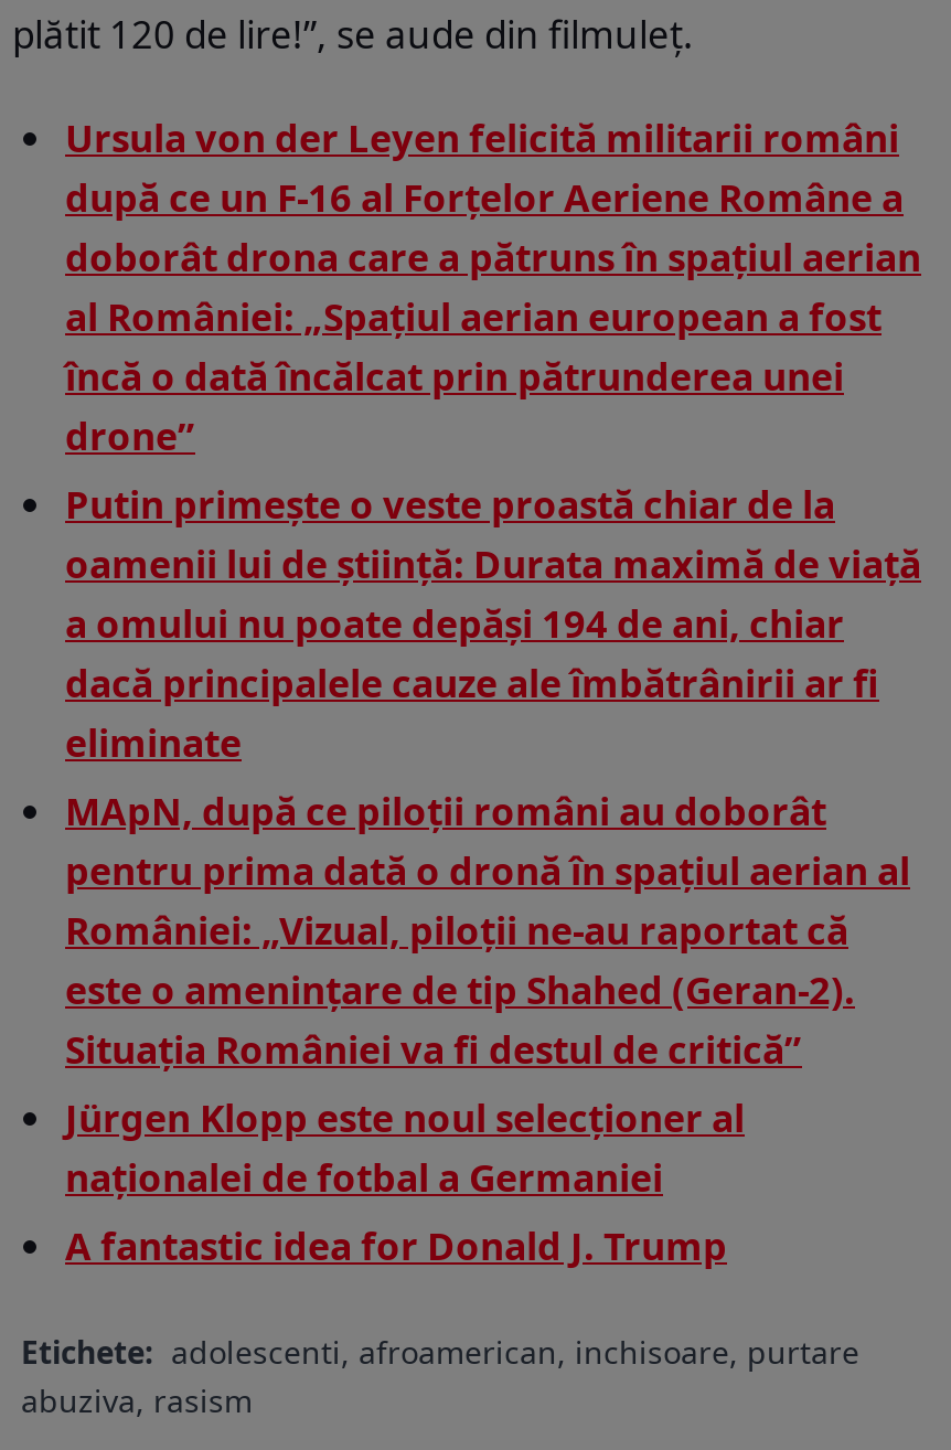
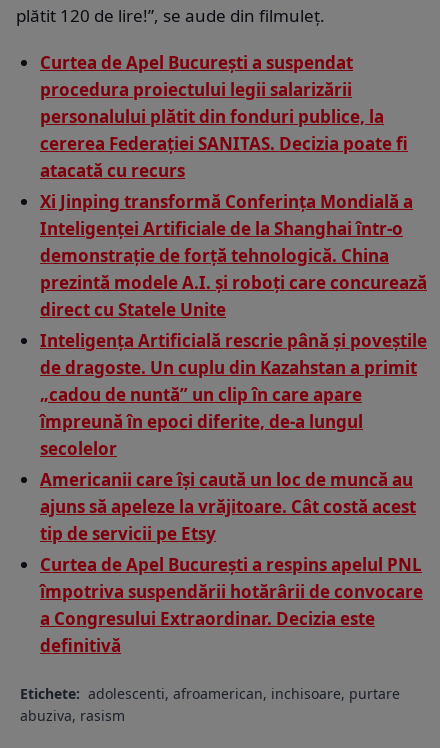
[65,112,921,1270] Ursula von der Leyen felicită militarii români | după ce un F-16 al Forțelor Aeriene Române a | doborât drona care a pătruns în spațiul aerian | al României: „Spațiul aerian european a fost | încă o dată încălcat prin pătrunderea unei | drone” | Putin primește o veste proastă chiar de la | oamenii lui de știință: Durata maximă de viață | a omului nu poate depăși 194 de ani, chiar | dacă principalele cauze ale îmbătrânirii ar fi | eliminate | MApN, după ce piloții români au doborât | pentru prima dată o dronă în spațiul aerian al | României: „Vizual, piloții ne-au raportat că | este o amenințare de tip Shahed (Geran-2). | Situația României va fi destul de critică” | Jürgen Klopp este noul selecționer al | naționalei de fotbal a Germaniei | A fantastic idea for Donald J. Trump -> [40,51,427,657] Curtea de Apel București a suspendat | procedura proiectului legii salarizării | personalului plătit din fonduri publice, la | cererea Federației SANITAS. Decizia poate fi | atacată cu recurs | Xi Jinping transformă Conferința Mondială a | Inteligenței Artificiale de la Shanghai într-o | demonstrație de forță tehnologică. China | prezintă modele A.I. și roboți care concurează | direct cu Statele Unite | Inteligența Artificială rescrie până și poveștile | de dragoste. Un cuplu din Kazahstan a primit | „cadou de nuntă” un clip în care apare | împreună în epoci diferite, de-a lungul | secolelor | Americanii care își caută un loc de muncă au | ajuns să apeleze la vrăjitoare. Cât costă acest | tip de servicii pe Etsy | Curtea de Apel București a respins apelul PNL | împotriva suspendării hotărârii de convocare | a Congresului Extraordinar. Decizia este | definitivă

